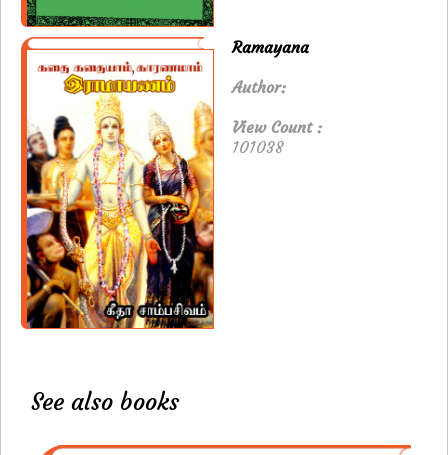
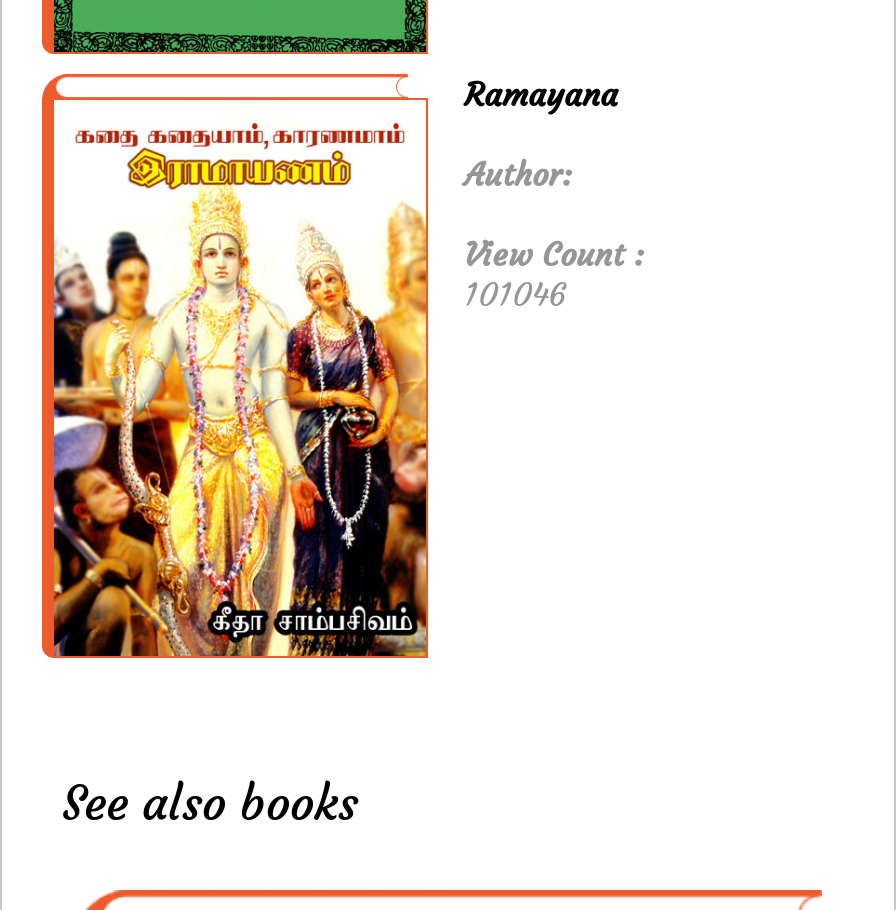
[232,137,283,157] 101038 -> [464,274,566,314] 101046

